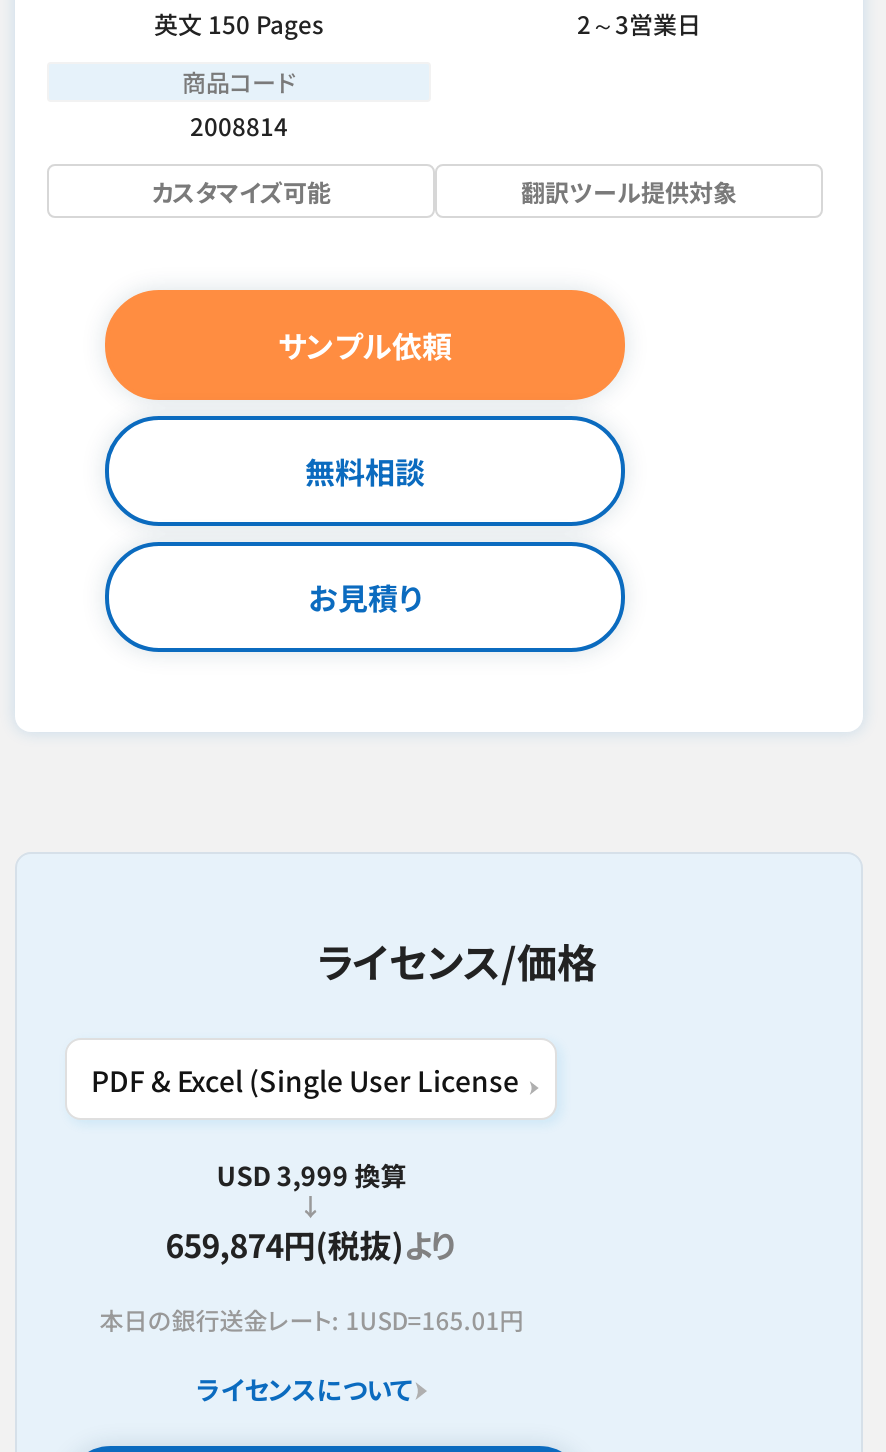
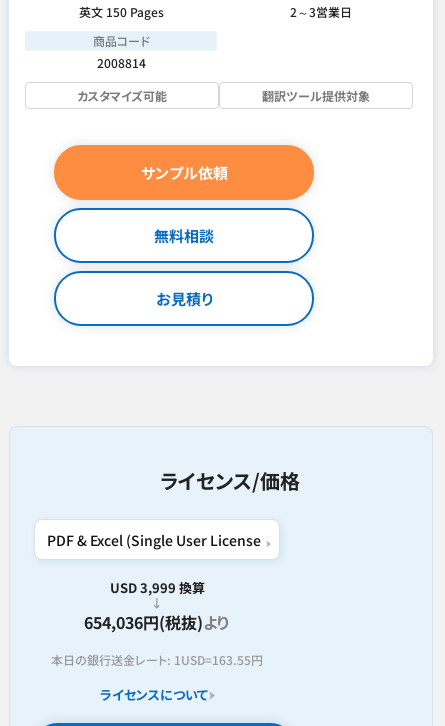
[165,1220,457,1268] 659,874円(税抜)より -> [84,610,230,634] 654,036円(税抜)より
[99,1302,523,1336] 本日の銀行送金レート: 1USD=165.01円 -> [51,651,263,668] 本日の銀行送金レート: 1USD=163.55円

